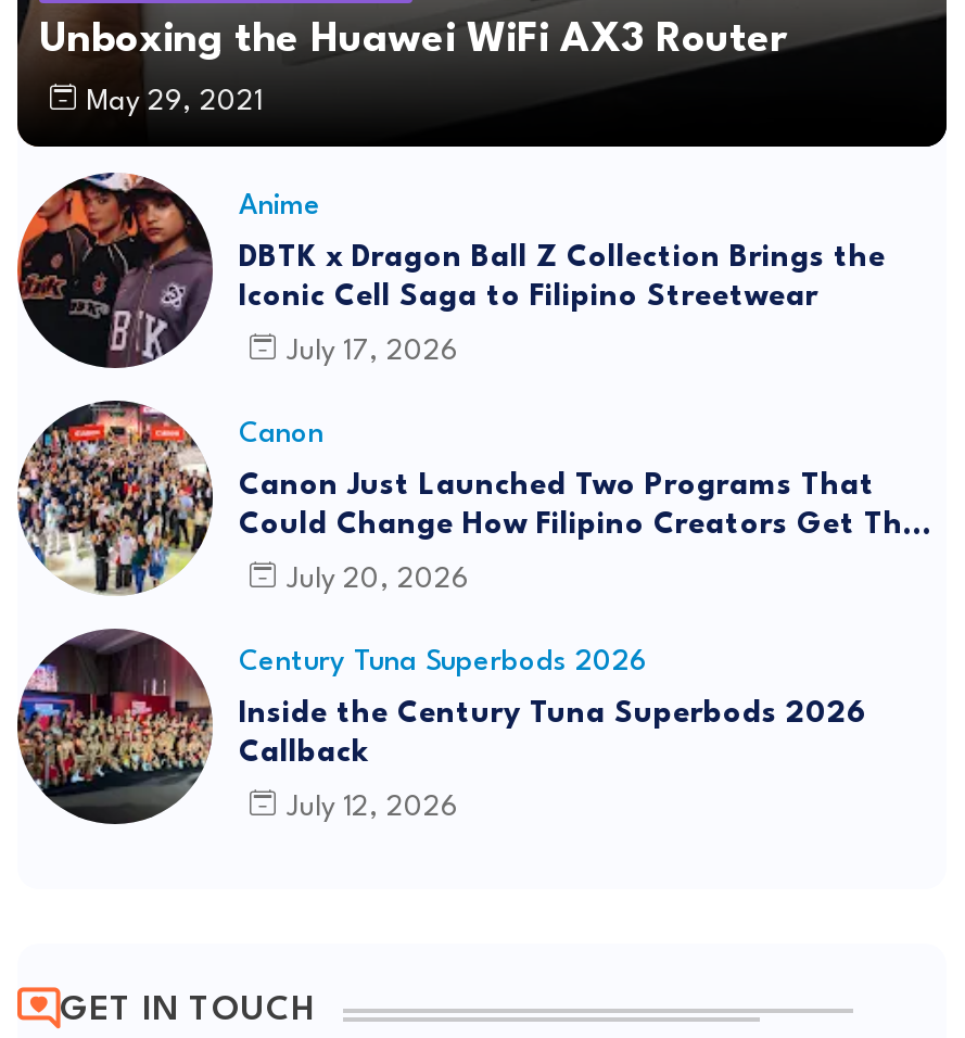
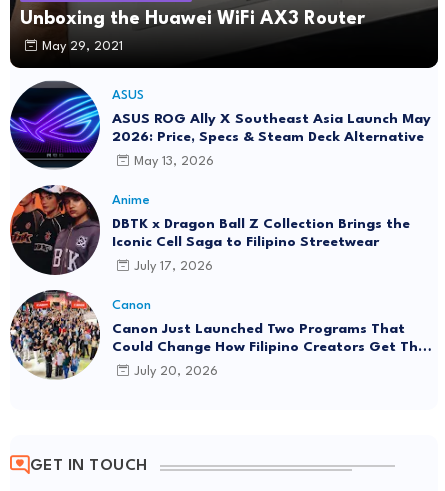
none -> [9,80,431,168] [image] | ASUS | ASUS ROG Ally X Southeast Asia Launch May | 2026: Price, Specs & Steam Deck Alternative | May 13, 2026
moved [13,169,886,593] -> [8,183,410,378]: [image] | Anime | DBTK x Dragon Ball Z Collection Brings the | Iconic Cell Saga to Filipino Streetwear | July 17, 2026 | Canon | Canon Just Launched Two Programs That | July 20, 2026
[17,632,866,825] [image] | Century Tuna Superbods 2026 | Inside the Century Tuna Superbods 2026 | Callback | July 12, 2026 -> none

